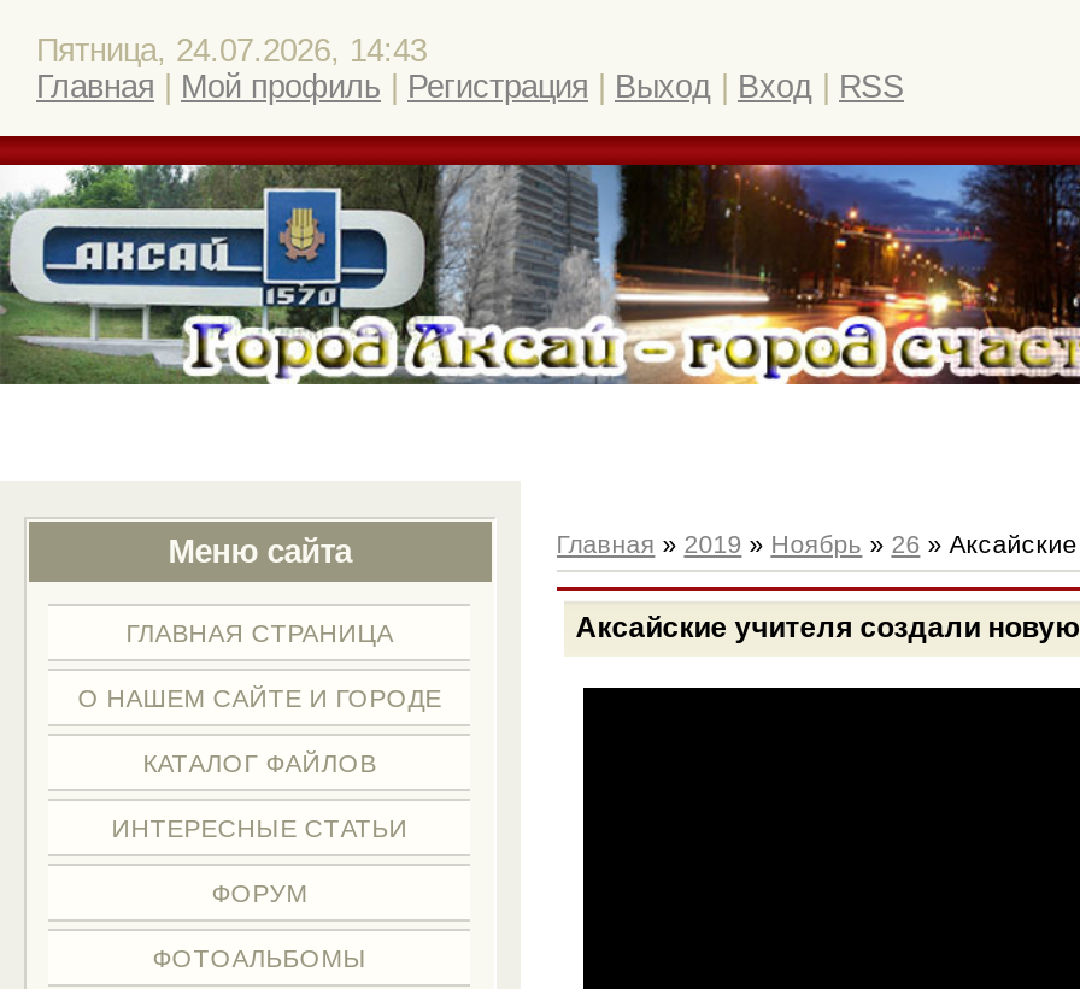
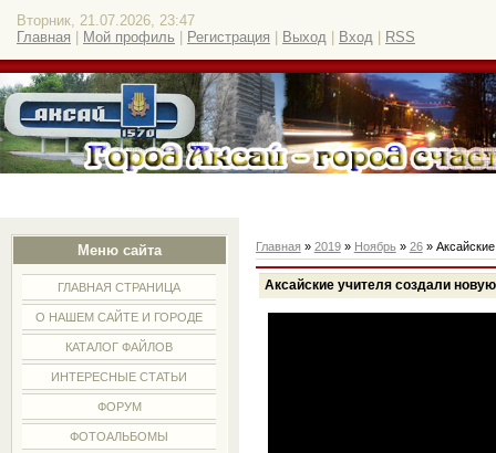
[36,33,427,69] Пятница, 24.07.2026, 14:43 -> [17,12,195,29] Вторник, 21.07.2026, 23:47

